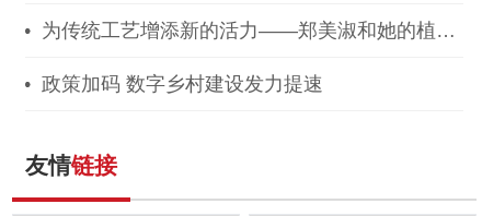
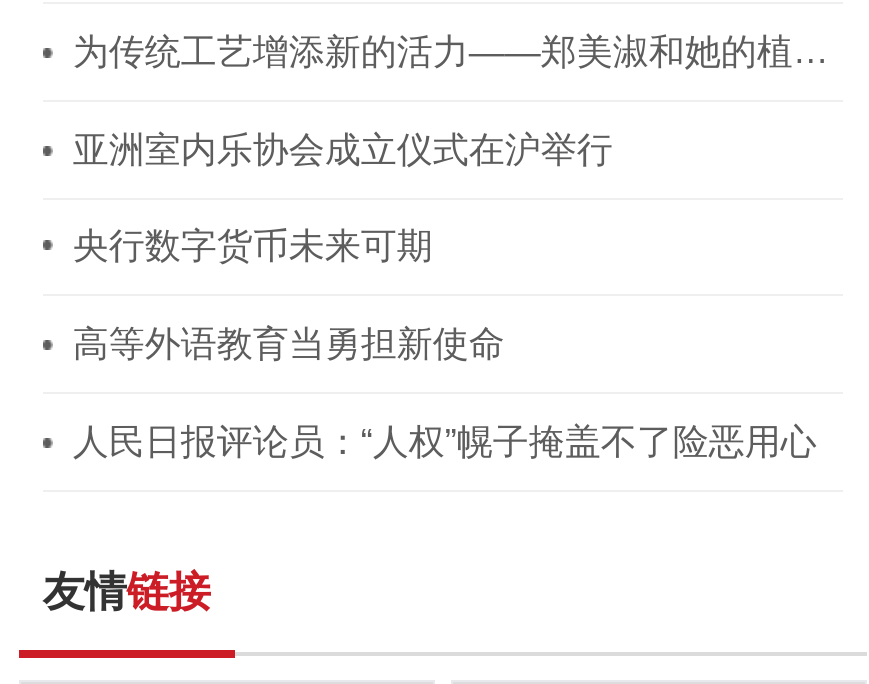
[42,73,323,95] 政策加码 数字乡村建设发力提速 -> [73,129,817,463] 亚洲室内乐协会成立仪式在沪举行 | 央行数字货币未来可期 | 高等外语教育当勇担新使命 | 人民日报评论员：“人权”幌子掩盖不了险恶用心

